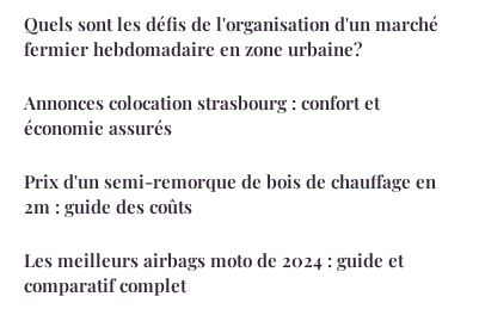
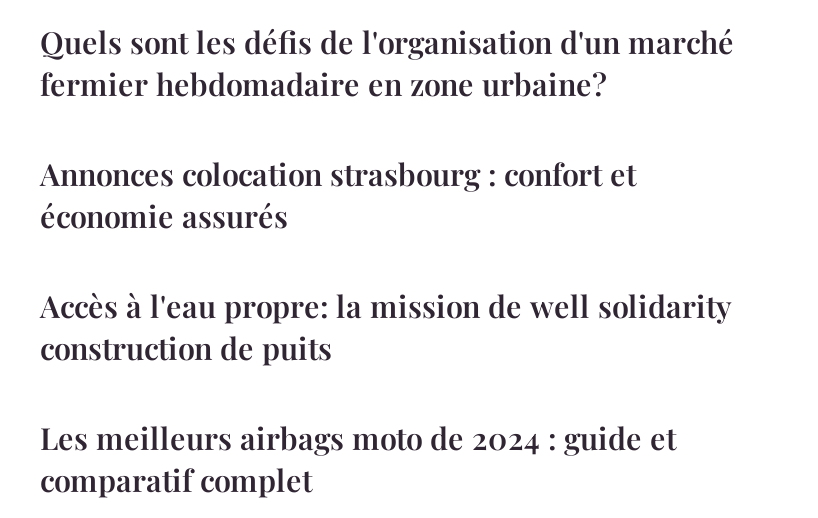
[24,169,436,218] Prix d'un semi-remorque de bois de chauffage en | 2m : guide des coûts -> [40,286,732,368] Accès à l'eau propre: la mission de well solidarity | construction de puits

